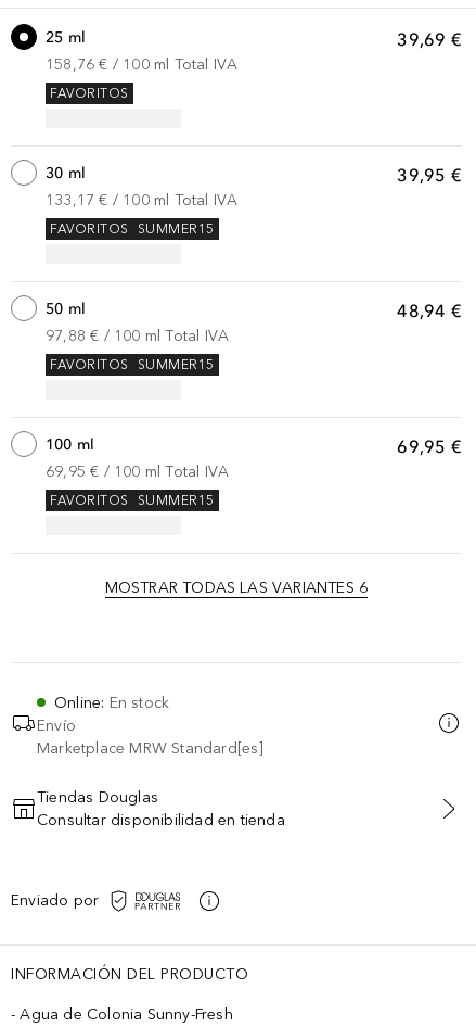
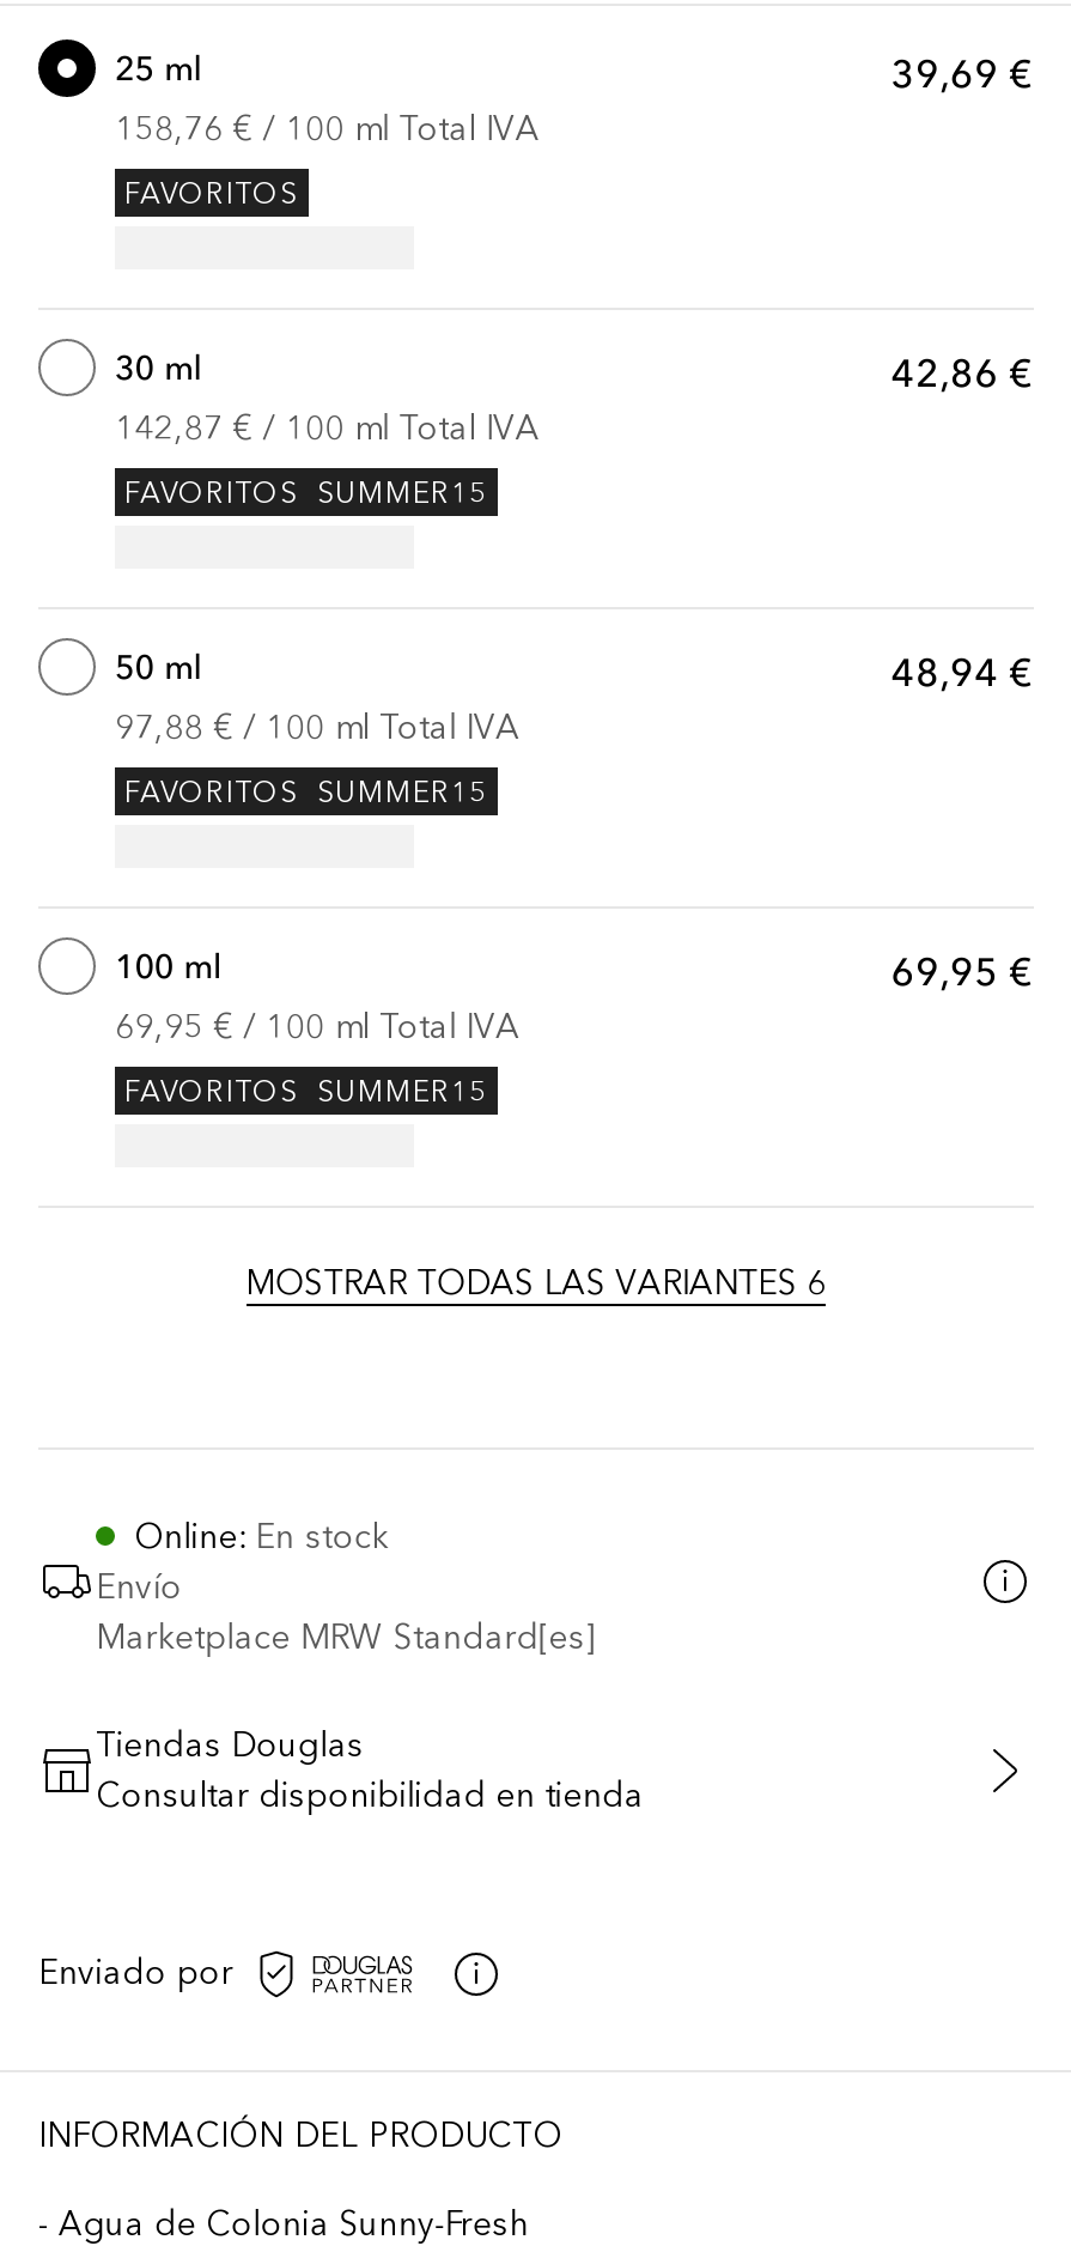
[397,164,462,186] 39,95 € -> [891,348,1033,396] 42,86 €
[46,191,238,209] 133,17 €/ 100 ml Total IVA -> [115,408,540,449] 142,87 €/ 100 ml Total IVA

